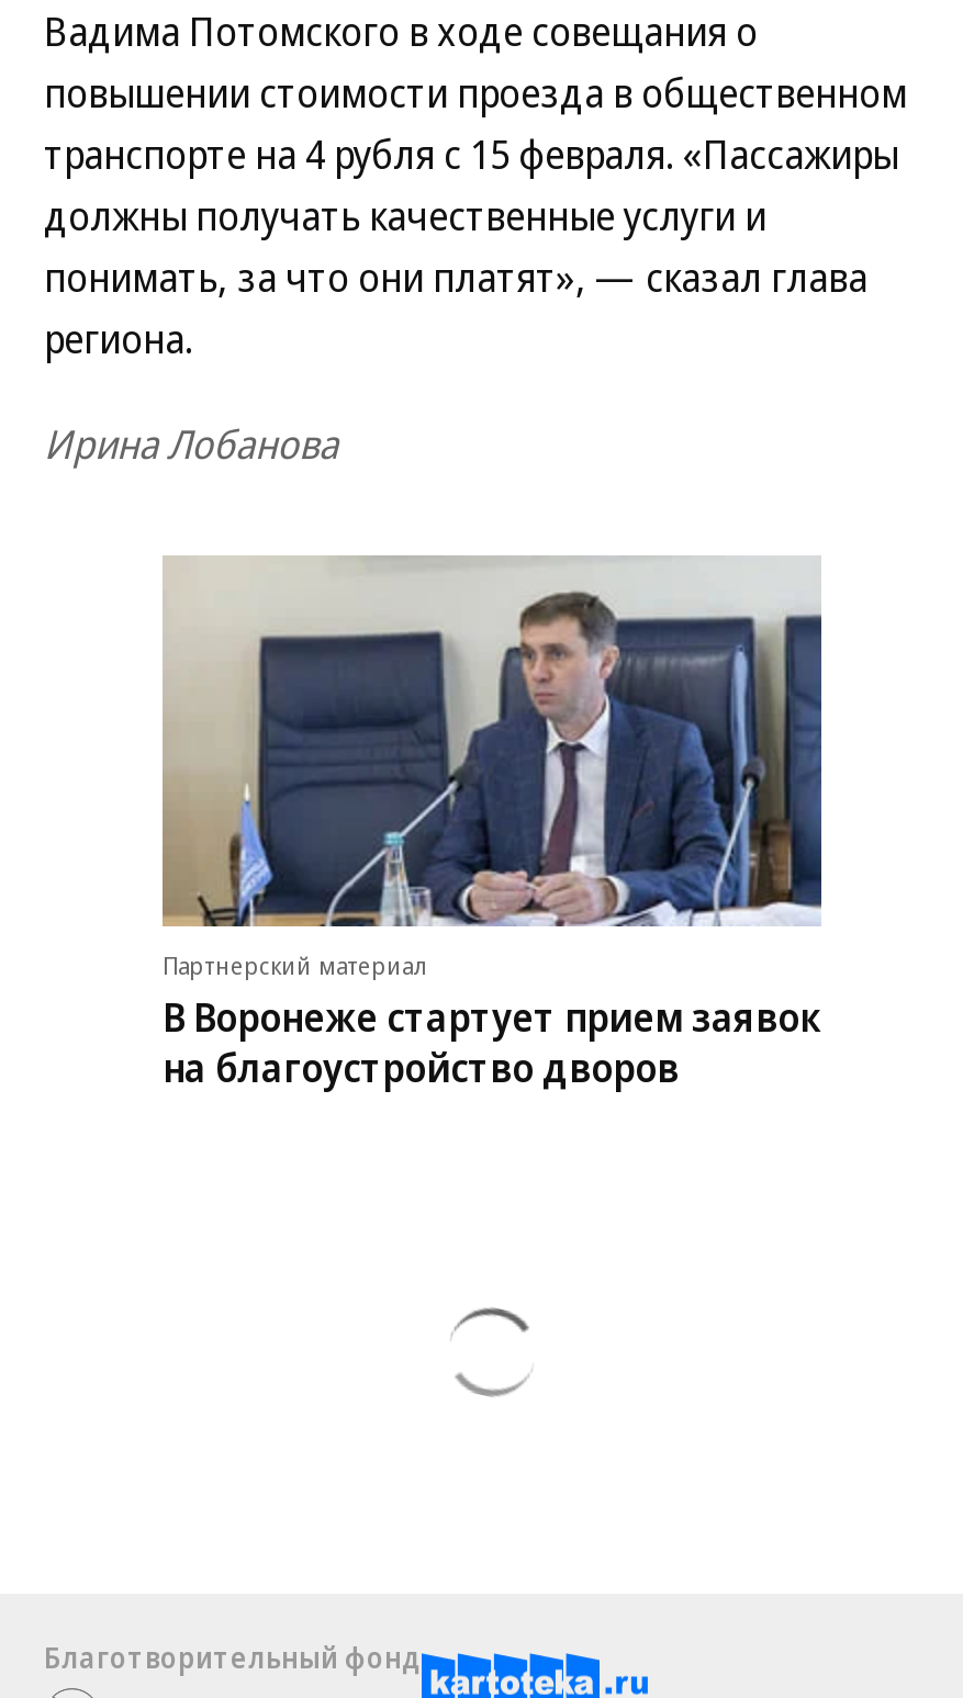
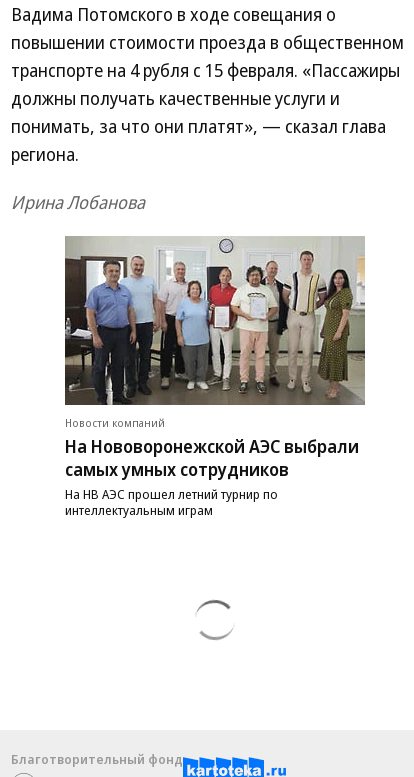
[160,518,824,1092] [image] | Партнерский материал | В Воронеже стартует прием заявок | на благоустройство дворов -> [64,235,365,519] [image] | Новости компаний | На Нововоронежской АЭС выбрали | самых умных сотрудников | На НВ АЭС прошел летний турнир по | интеллектуальным играм

